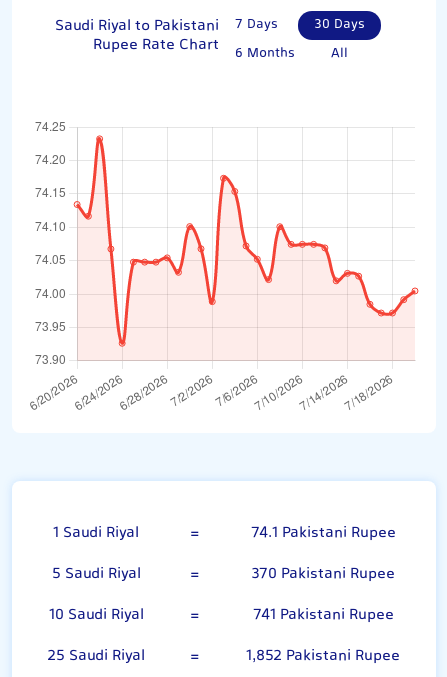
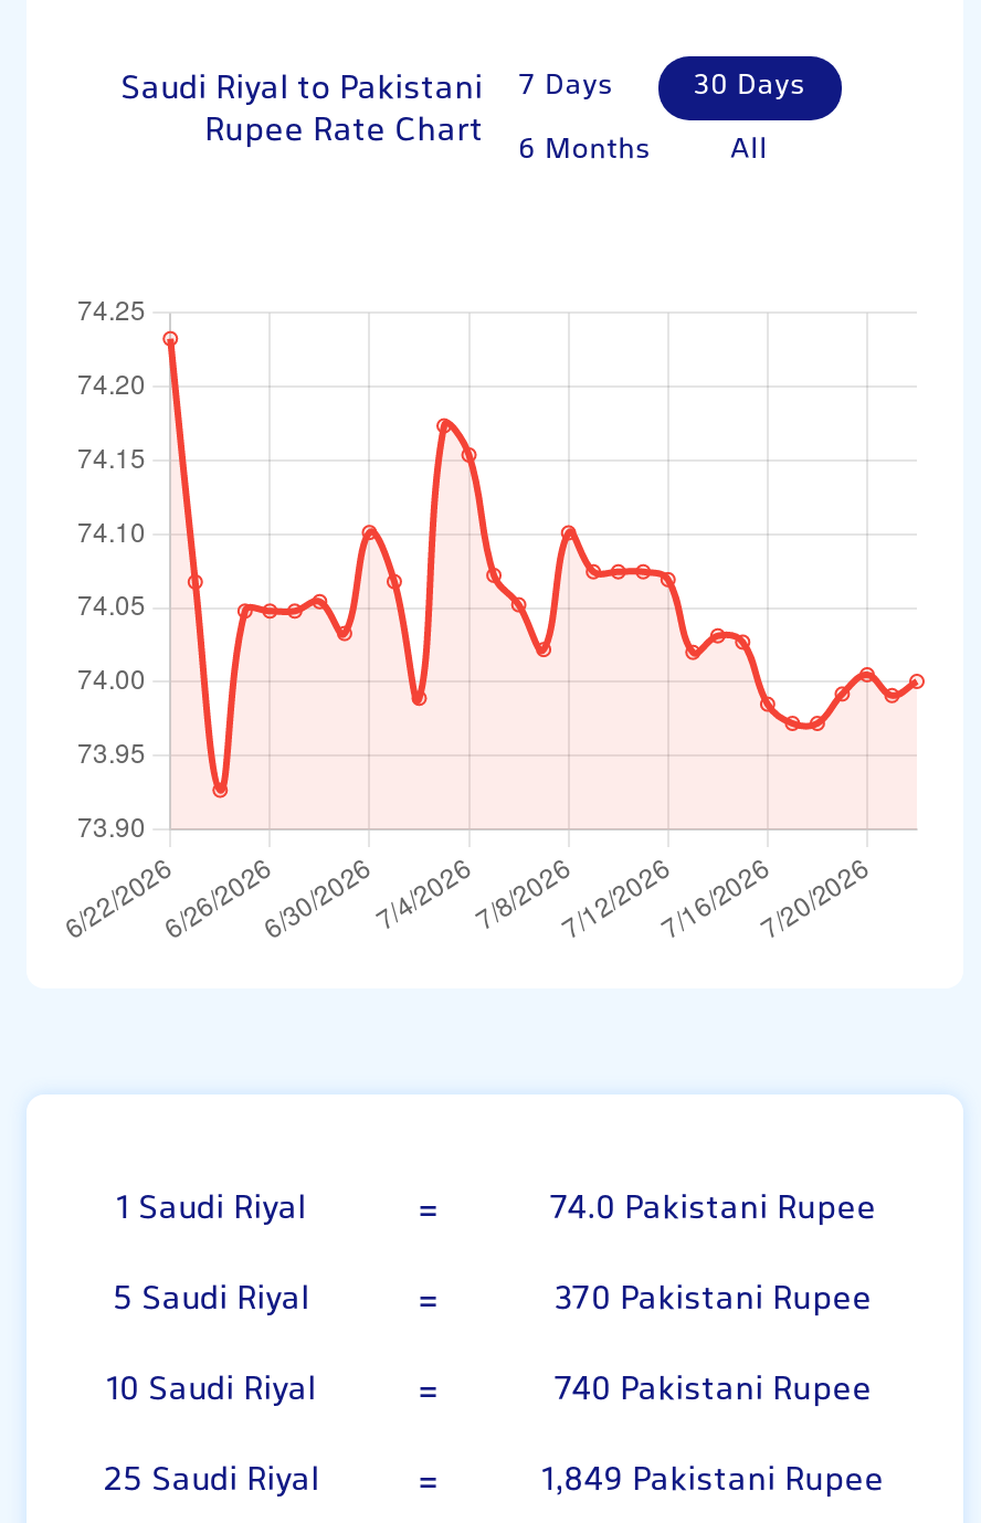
[73,134,418,348] [image] -> [161,328,926,801] [image]
[250,521,395,546] 74.1 Pakistani Rupee -> [549,1182,876,1238] 74.0 Pakistani Rupee
[252,603,393,628] 741 Pakistani Rupee -> [553,1364,872,1419] 740 Pakistani Rupee
[246,644,400,669] 1,852 Pakistani Rupee -> [541,1454,884,1509] 1,849 Pakistani Rupee

